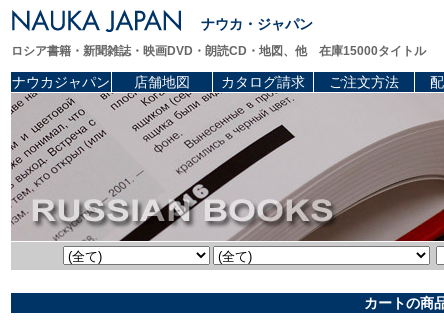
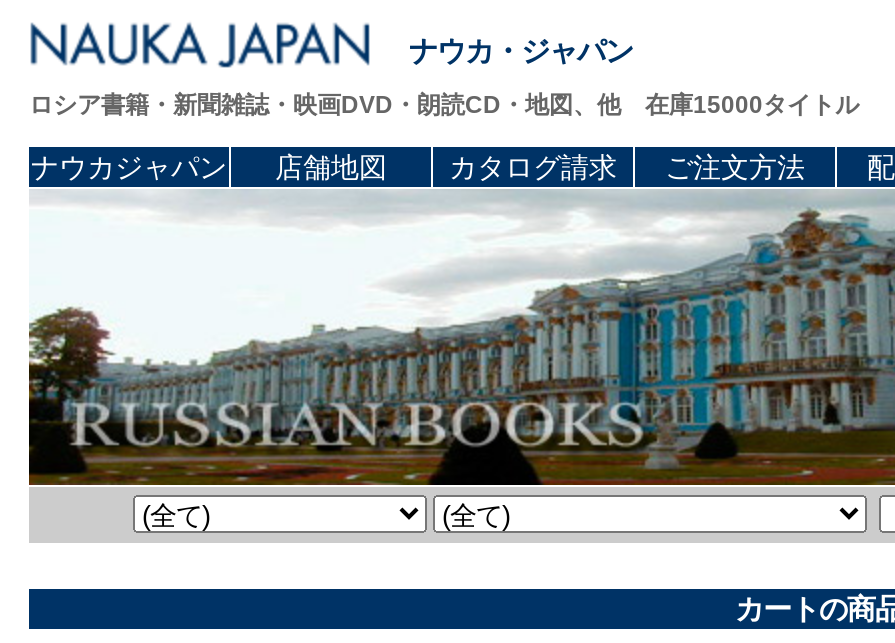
[10,93,441,241] [image] -> [29,189,889,487] [image]

